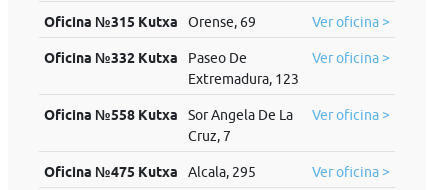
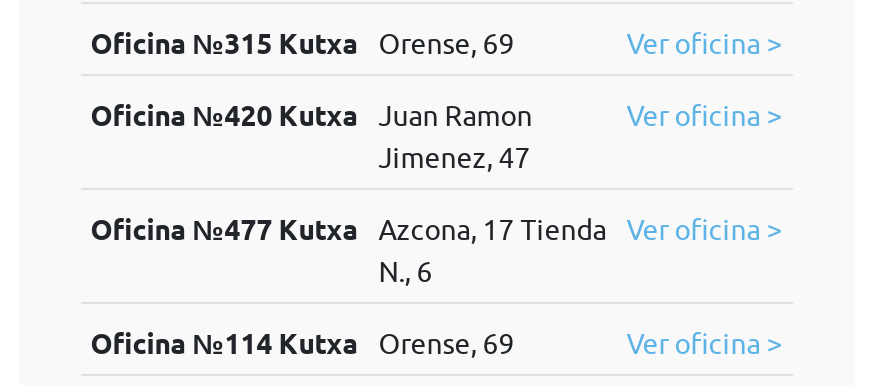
[44,50,299,87] Oficina №332 Kutxa | Paseo De | Extremadura, 123 -> [91,100,533,174] Oficina №420 Kutxa | Juan Ramon | Jimenez, 47
[44,107,293,144] Oficina №558 Kutxa | Sor Angela De La | Cruz, 7 -> [91,214,607,288] Oficina №477 Kutxa | Azcona, 17 Tienda | N., 6
[44,164,256,180] Oficina №475 Kutxa | Alcala, 295 -> [91,328,515,360] Oficina №114 Kutxa | Orense, 69

